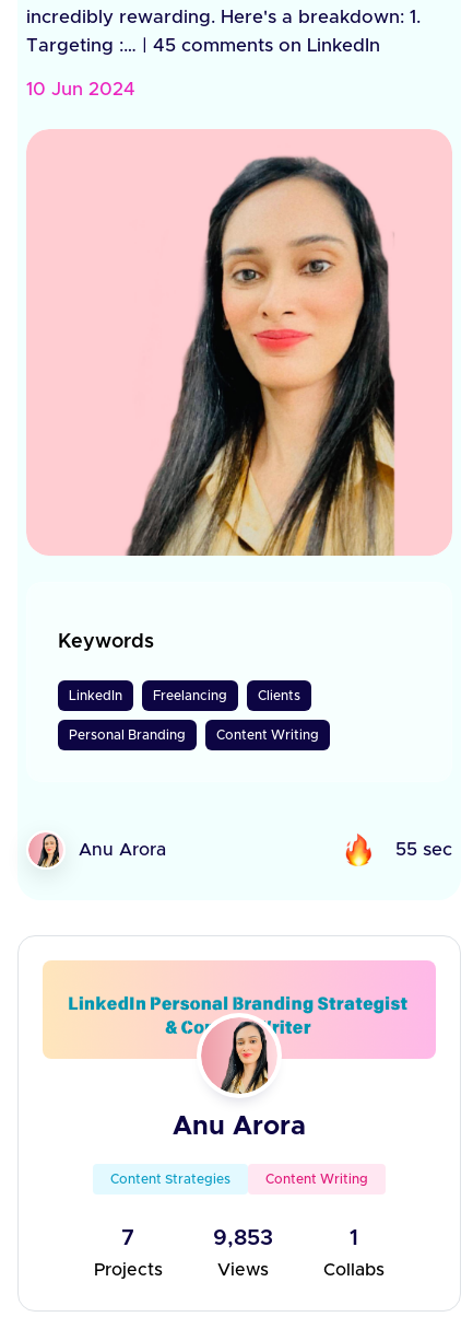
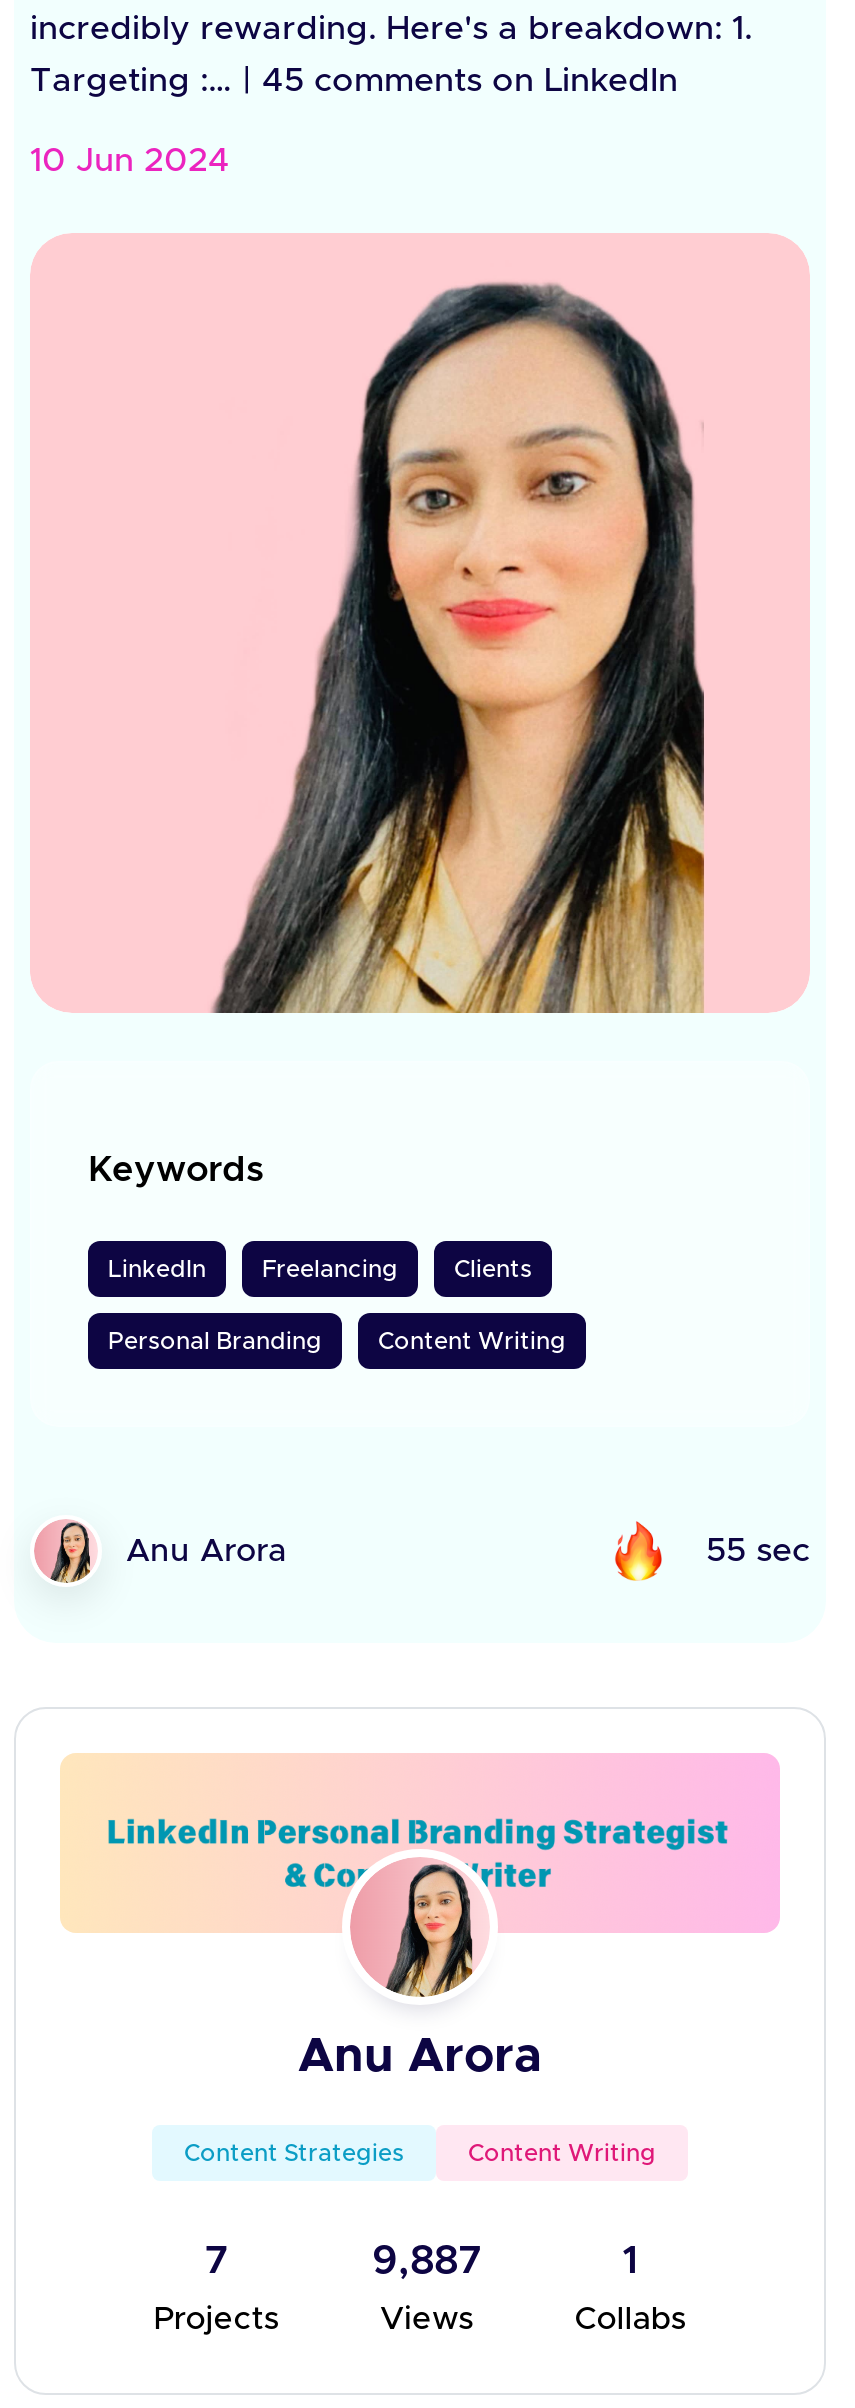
[213,1228,273,1250] 9,853 -> [372,2242,482,2282] 9,887

